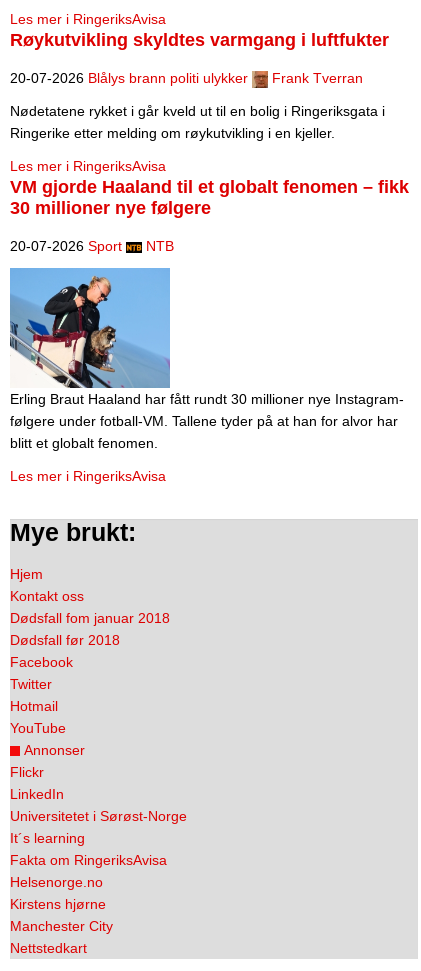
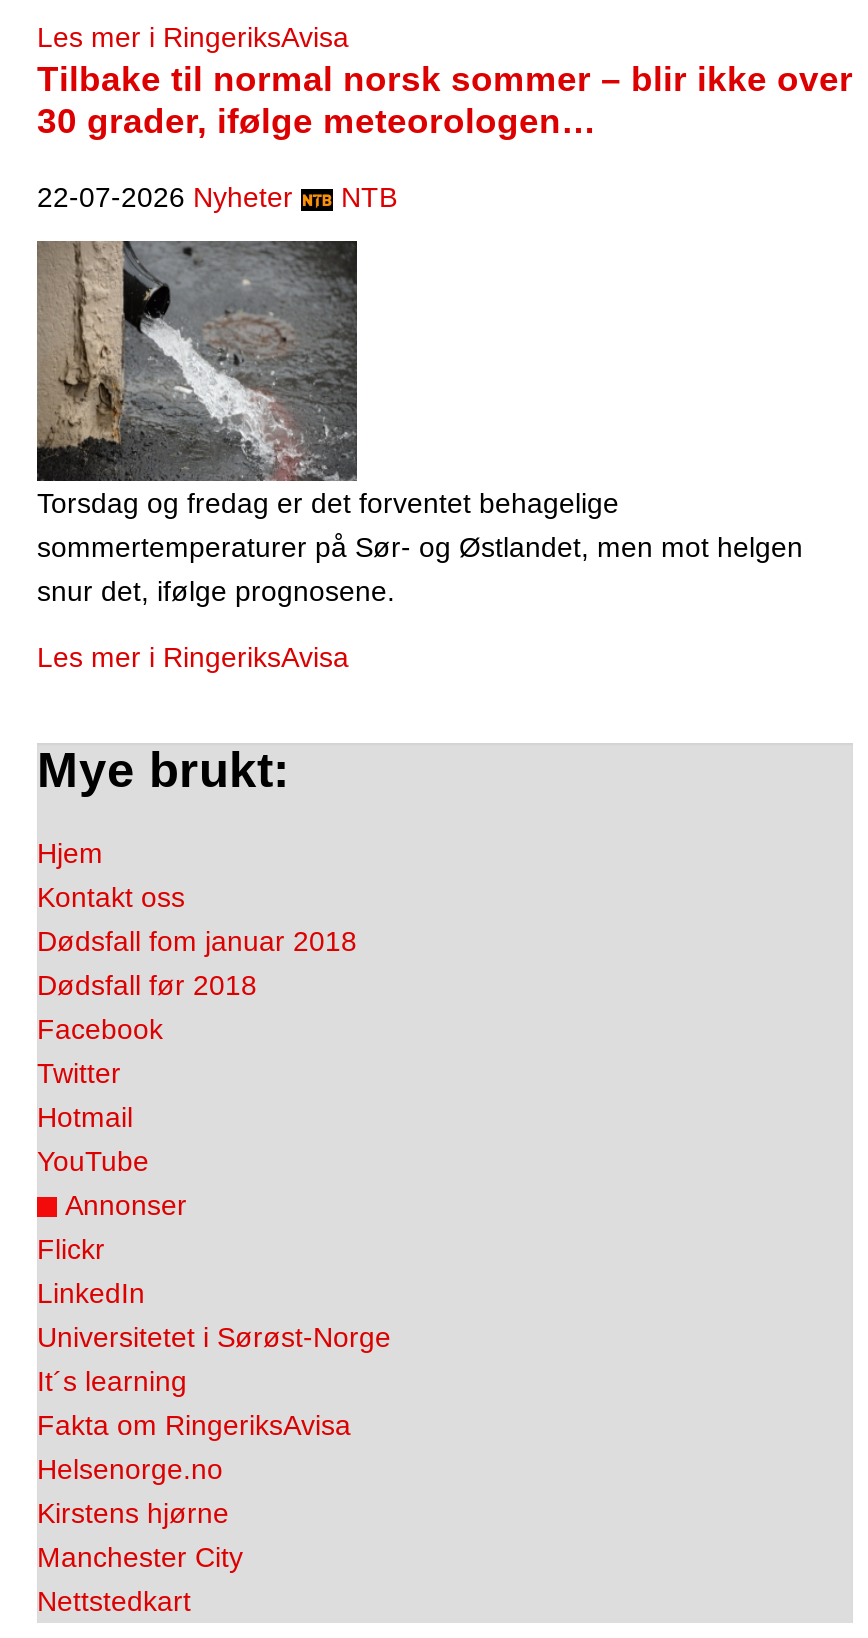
[10,30,409,254] Røykutvikling skyldtes varmgang i luftfukter | 20-07-2026 Blålys brann politi ulykker | Frank Tverran | Nødetatene rykket i går kveld ut til en bolig i Ringeriksgata i | Ringerike etter melding om røykutvikling i en kjeller. | Les mer i RingeriksAvisa | VM gjorde Haaland til et globalt fenomen – fikk | 30 millioner nye følgere | 20-07-2026 Sport -> [37,59,853,213] Tilbake til normal norsk sommer – blir ikke over | 30 grader, ifølge meteorologen… | 22-07-2026 Nyheter
[9,267,404,451] [image] | Erling Braut Haaland har fått rundt 30 millioner nye Instagram- | følgere under fotball-VM. Tallene tyder på at han for alvor har | blitt et globalt fenomen. -> [35,239,803,607] [image] | Torsdag og fredag er det forventet behagelige | sommertemperaturer på Sør- og Østlandet, men mot helgen | snur det, ifølge prognosene.

